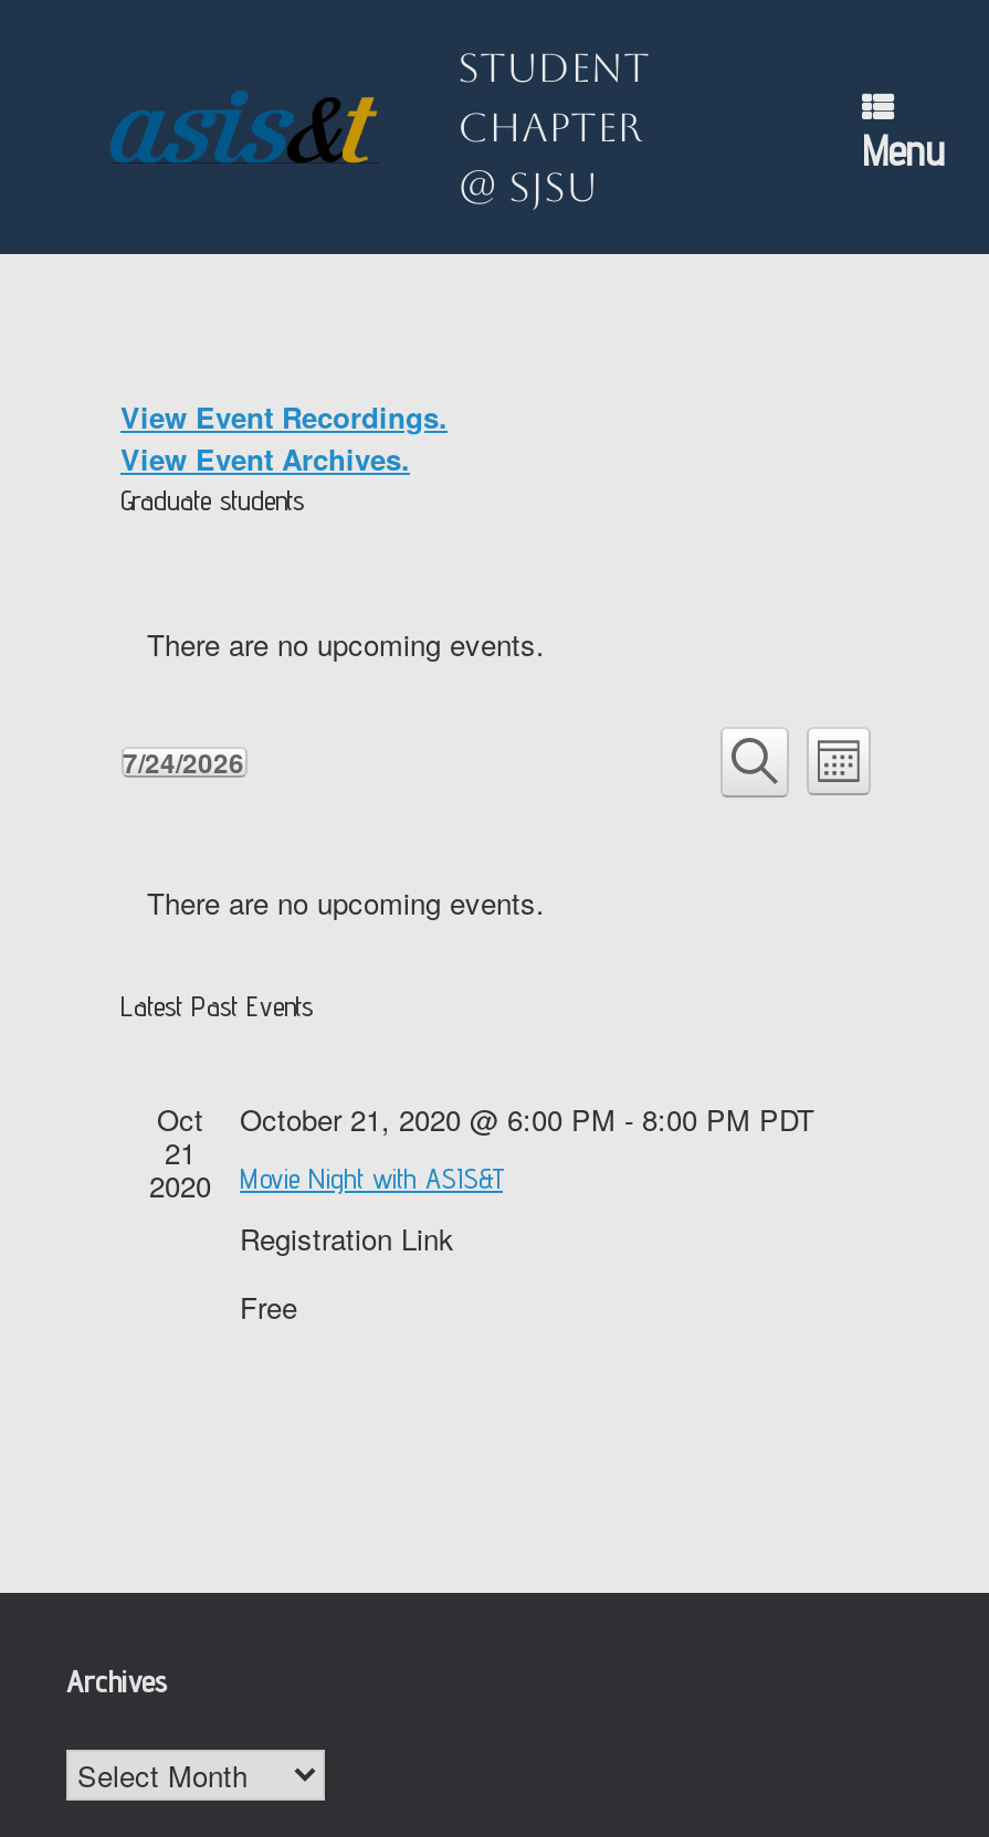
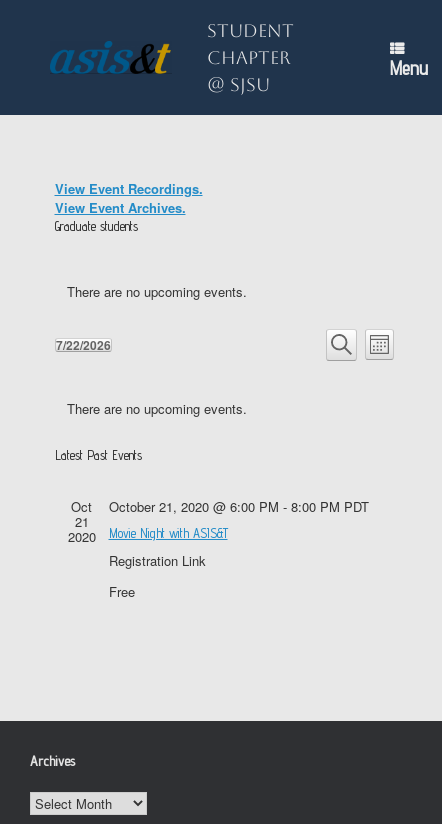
[123,742,244,782] 7/24/2026 -> [55,336,110,354] 7/22/2026

